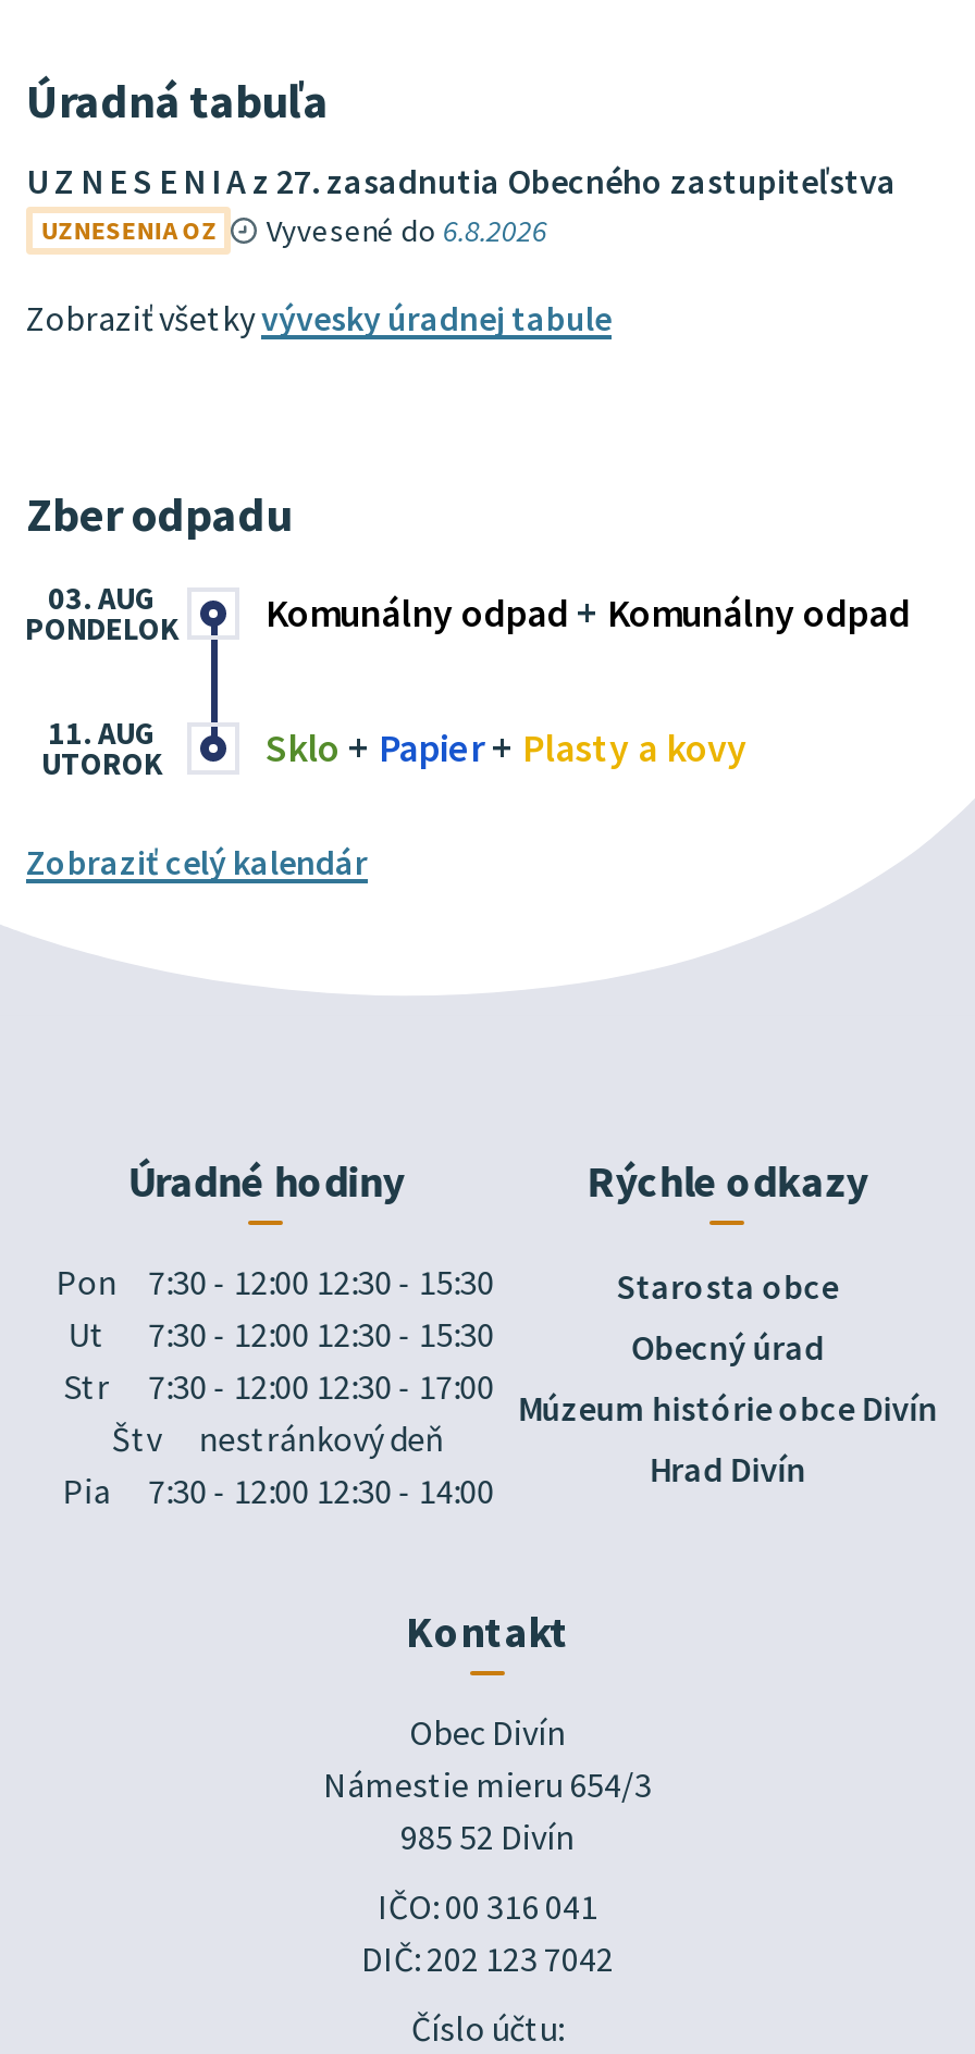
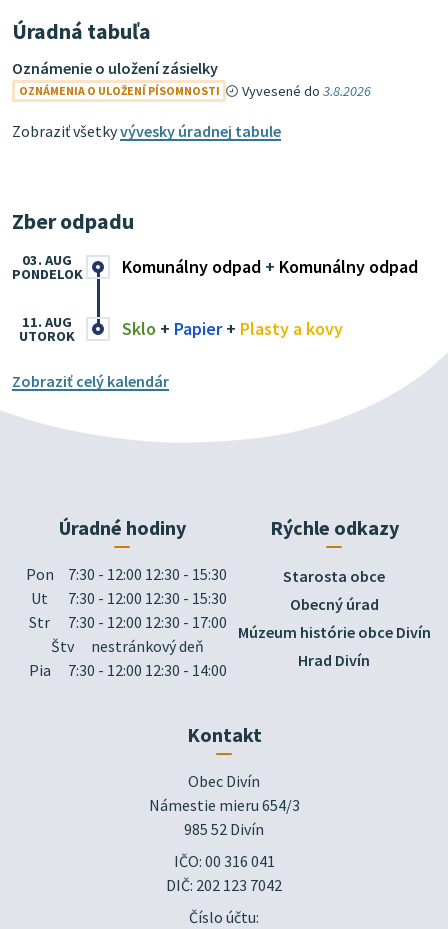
[26,158,897,249] U Z N E S E N I A z 27. zasadnutia Obecného zastupiteľstva | UZNESENIA OZ | Vyvesené do 6.8.2026 -> [12,57,371,99] Oznámenie o uložení zásielky | OZNÁMENIA O ULOŽENÍ PÍSOMNOSTI | Vyvesené do 3.8.2026

